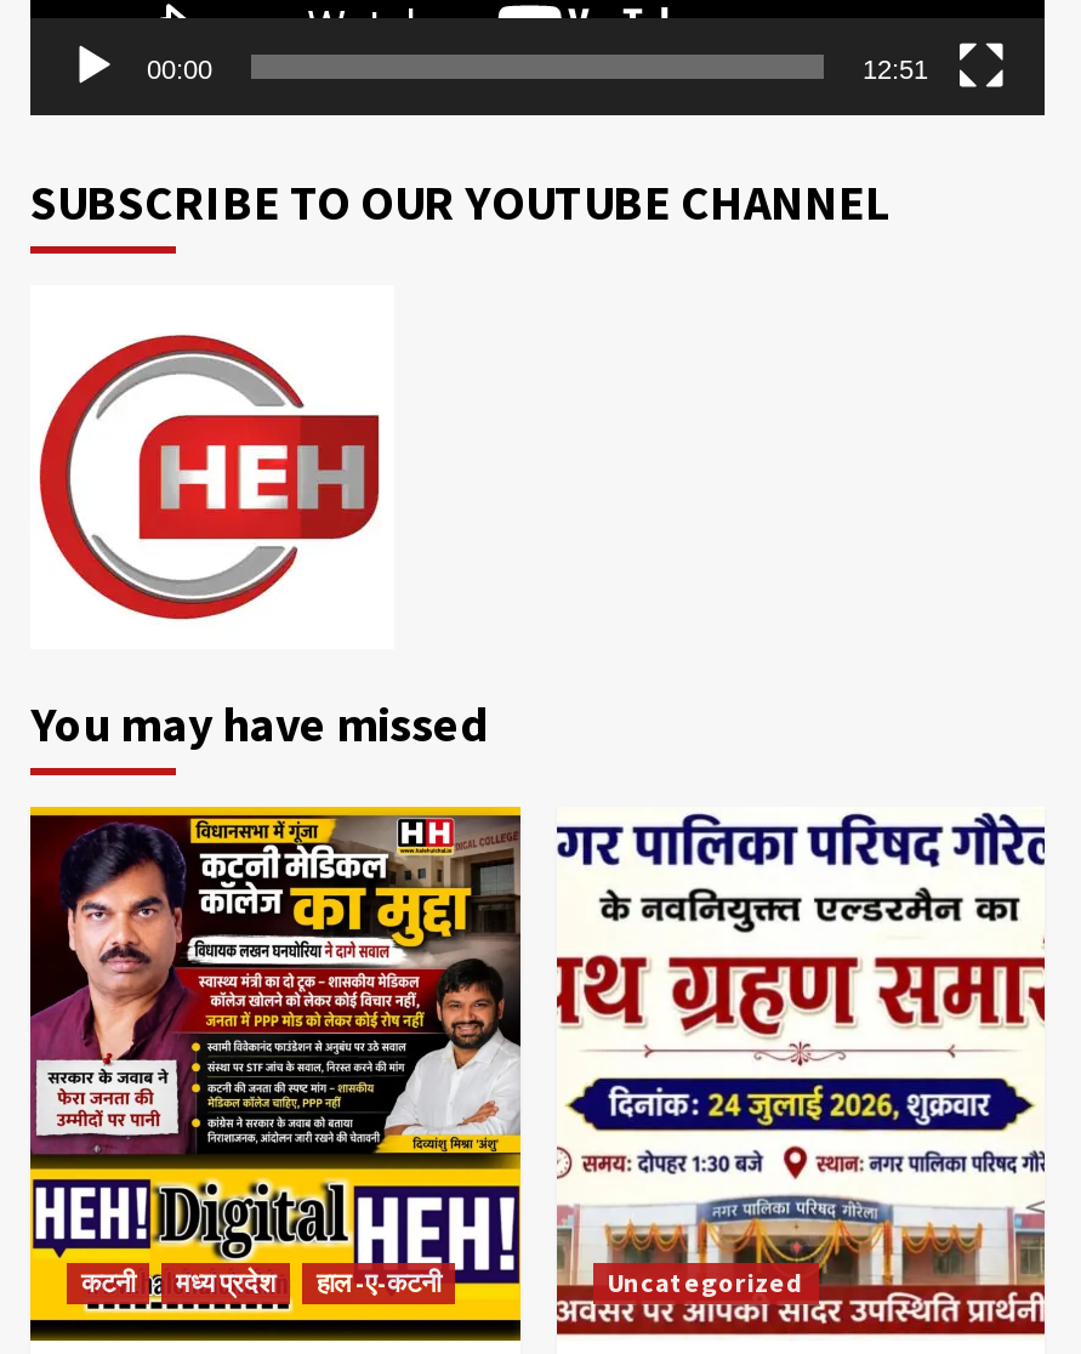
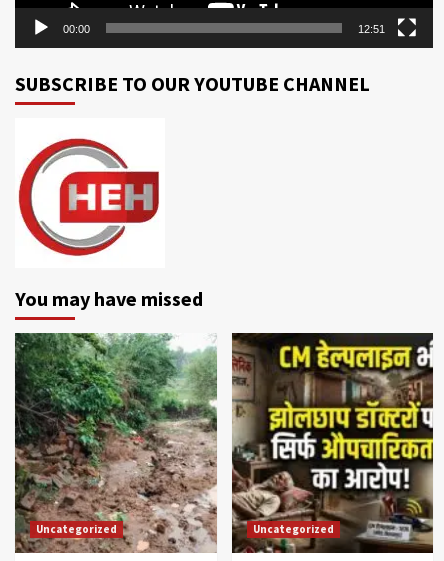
[28,804,523,1343] [image] | कटनी | मध्य प्रदेश | हाल -ए-कटनी -> [14,332,218,554] [image] | Uncategorized
[554,807,1047,1341] [image] -> [231,332,434,554] [image]

